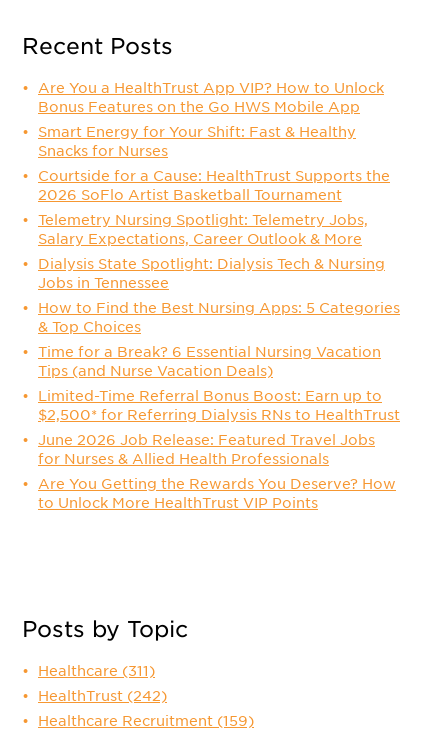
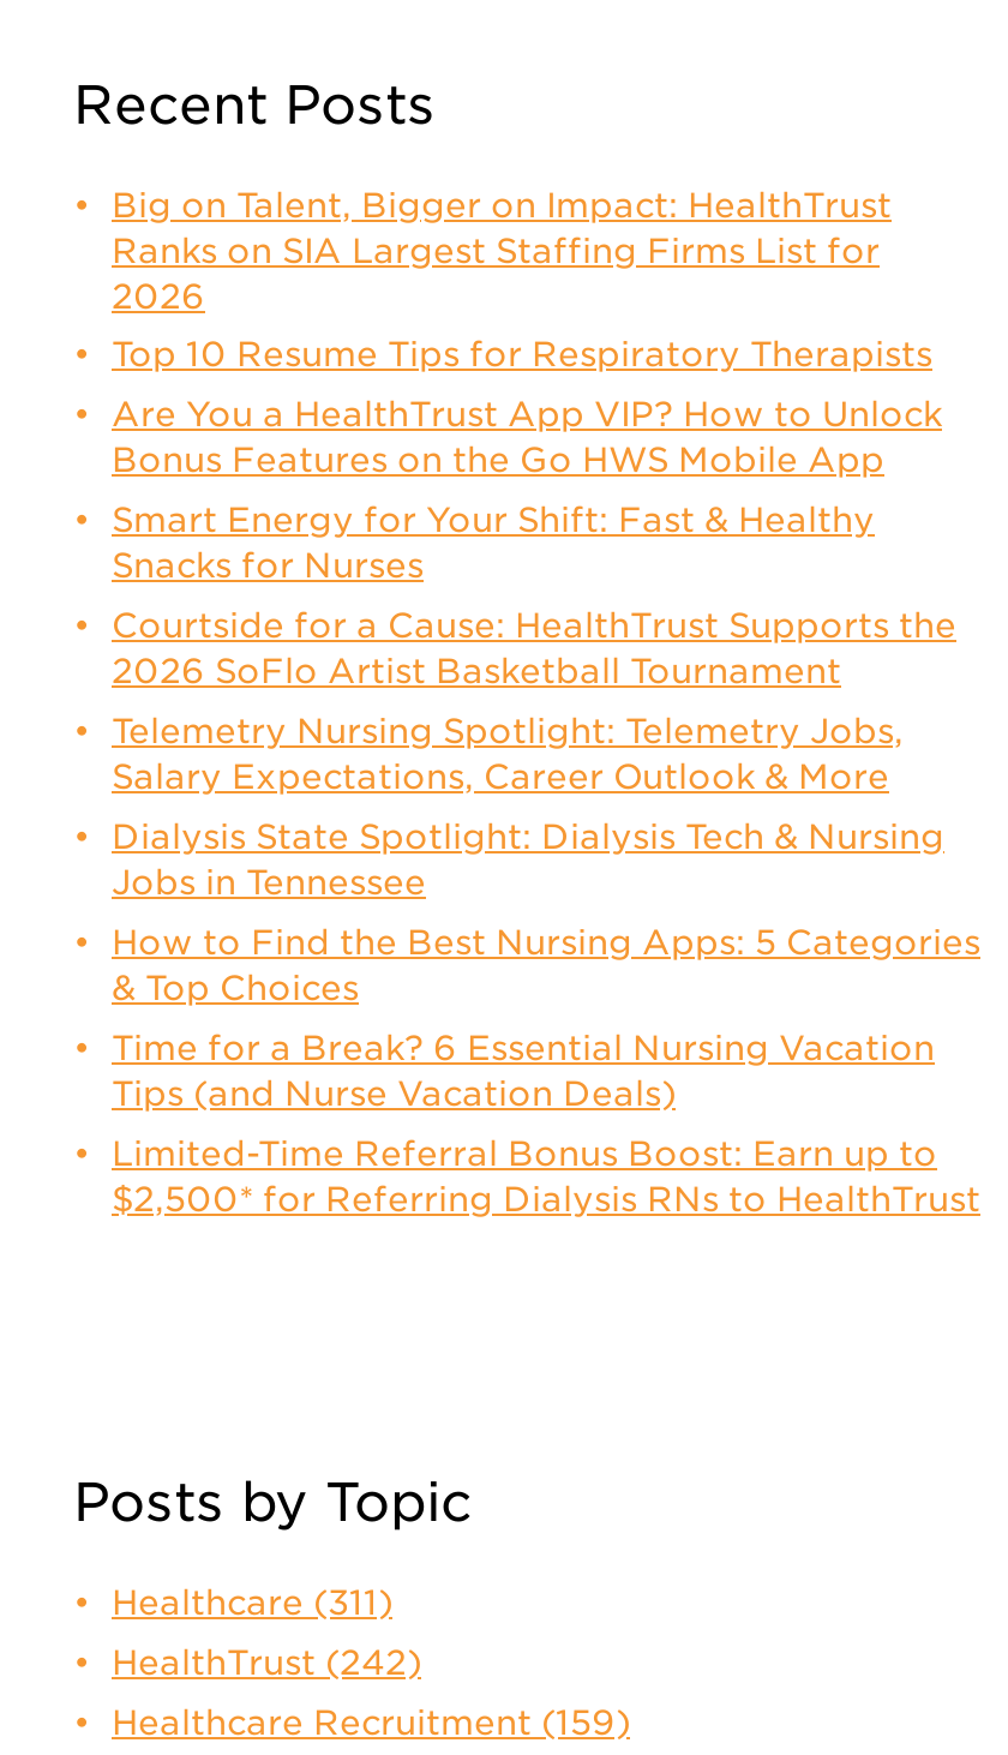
none -> [112,185,932,375] Big on Talent, Bigger on Impact: HealthTrust | Ranks on SIA Largest Staffing Firms List for | 2026 | Top 10 Resume Tips for Respiratory Therapists
moved [38,80,400,423] -> [112,396,980,1219]: Are You a HealthTrust App VIP? How to Unlock | Bonus Features on the Go HWS Mobile App | Smart Energy for Your Shift: Fast & Healthy | ... | Limited-Time Referral Bonus Boost: Earn up to | $2,500* for Referring Dialysis RNs to HealthTrust
[38,432,396,511] June 2026 Job Release: Featured Travel Jobs | for Nurses & Allied Health Professionals | Are You Getting the Rewards You Deserve? How | to Unlock More HealthTrust VIP Points -> none

